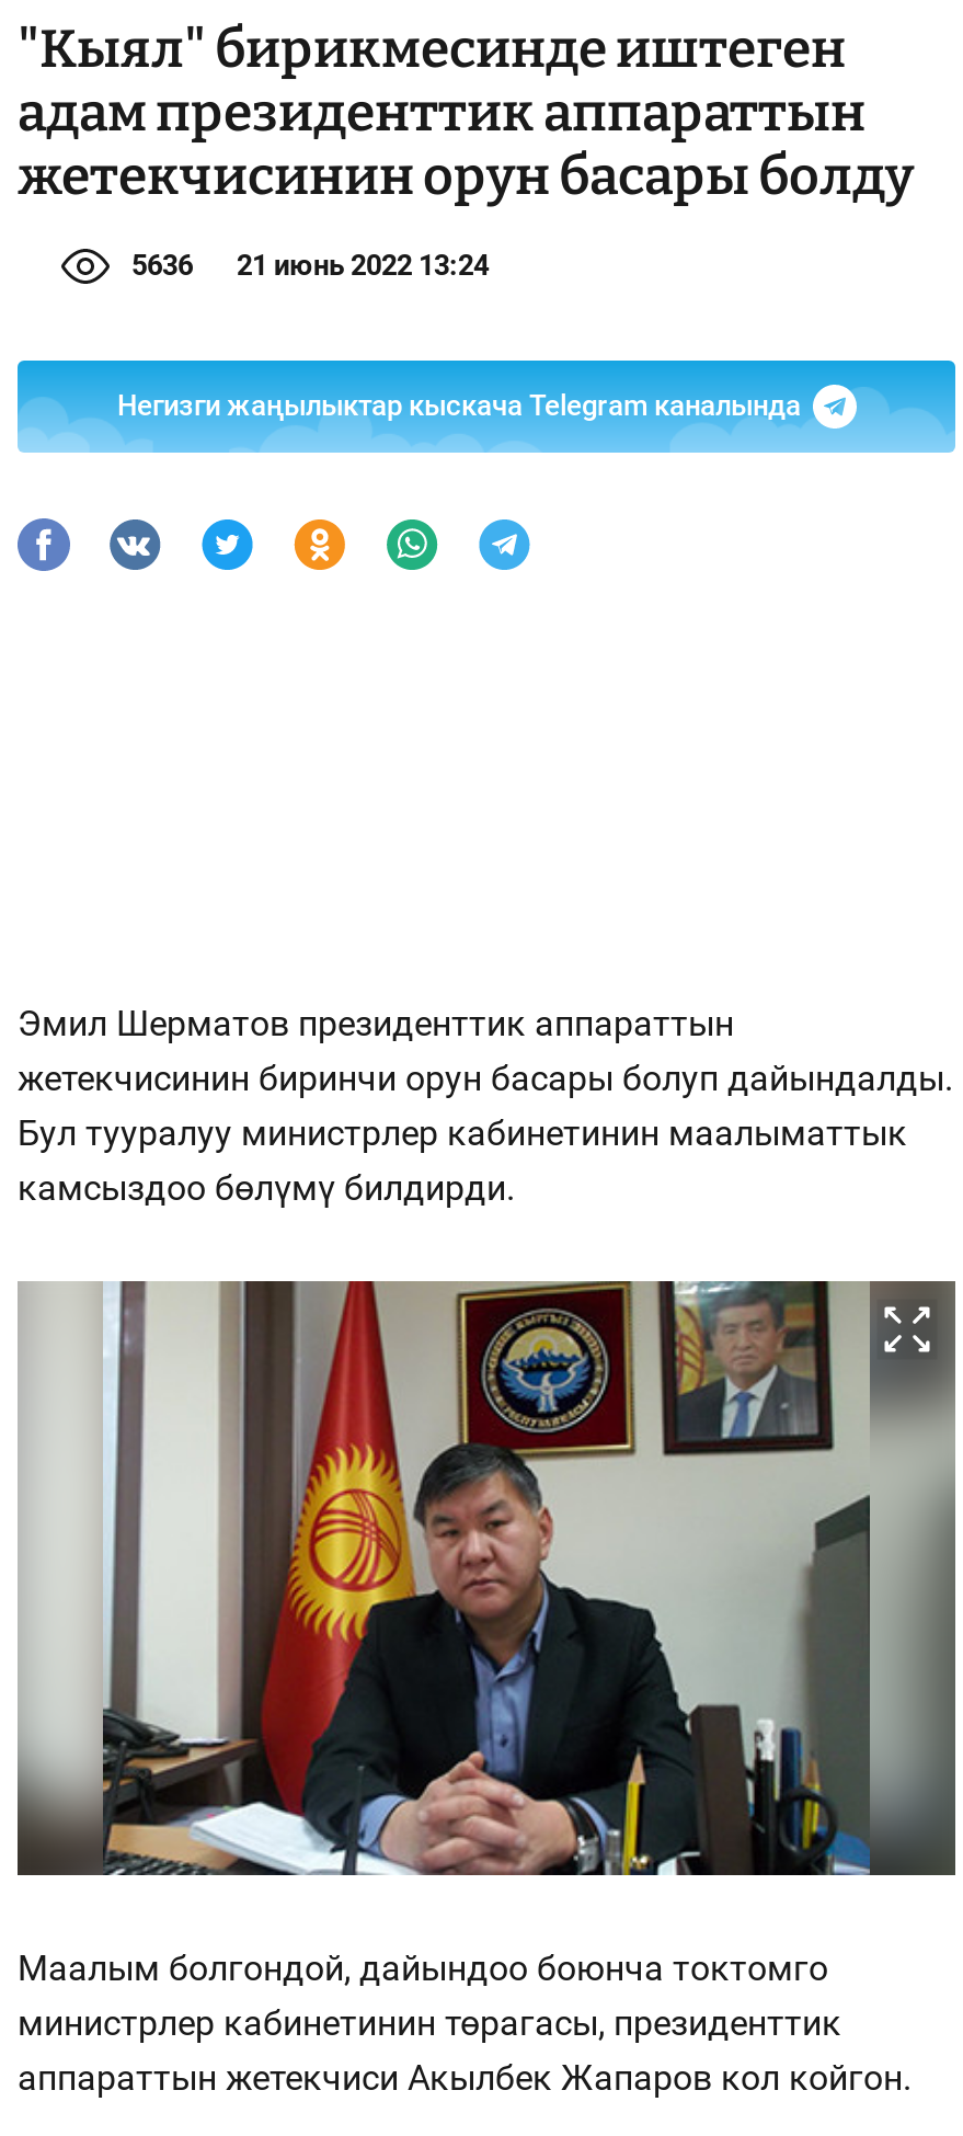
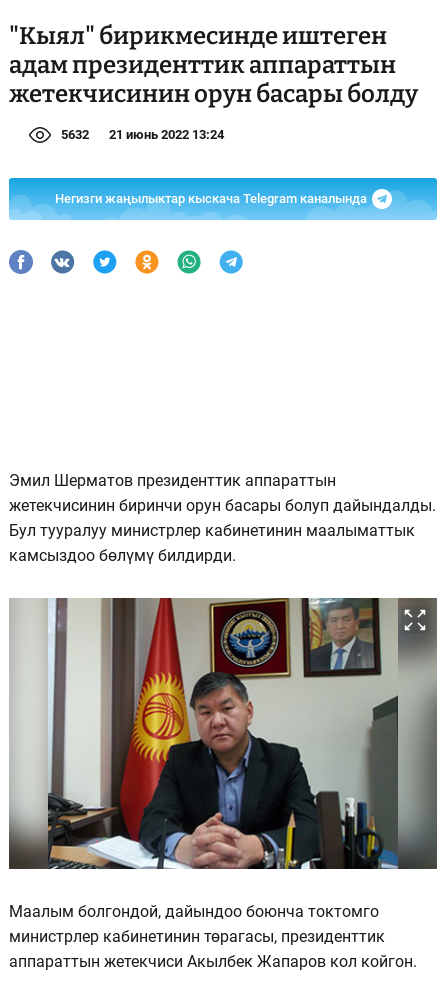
[131,249,489,282] 5636 21 июнь 2022 13:24 -> [61,127,224,142] 5632 21 июнь 2022 13:24

